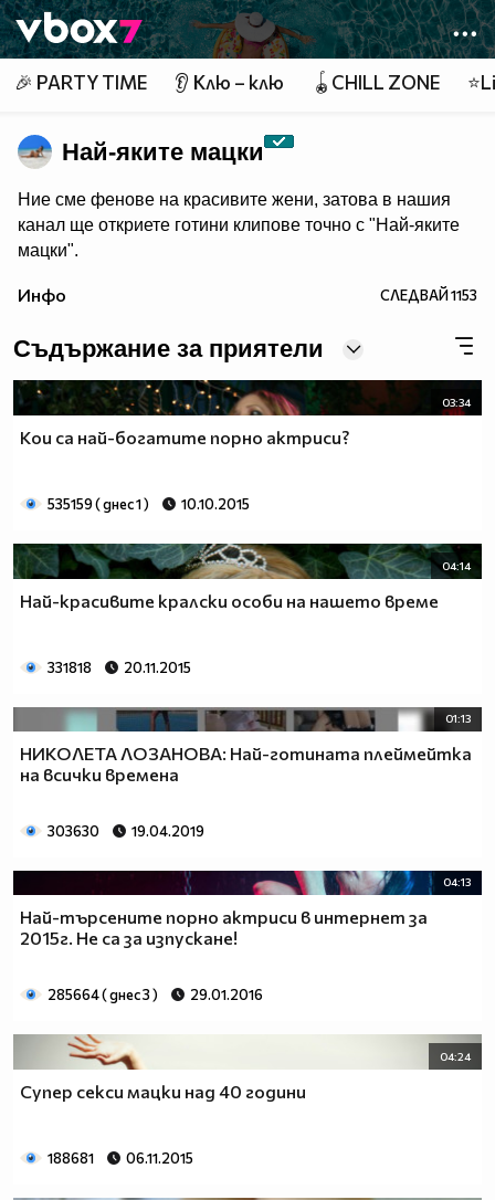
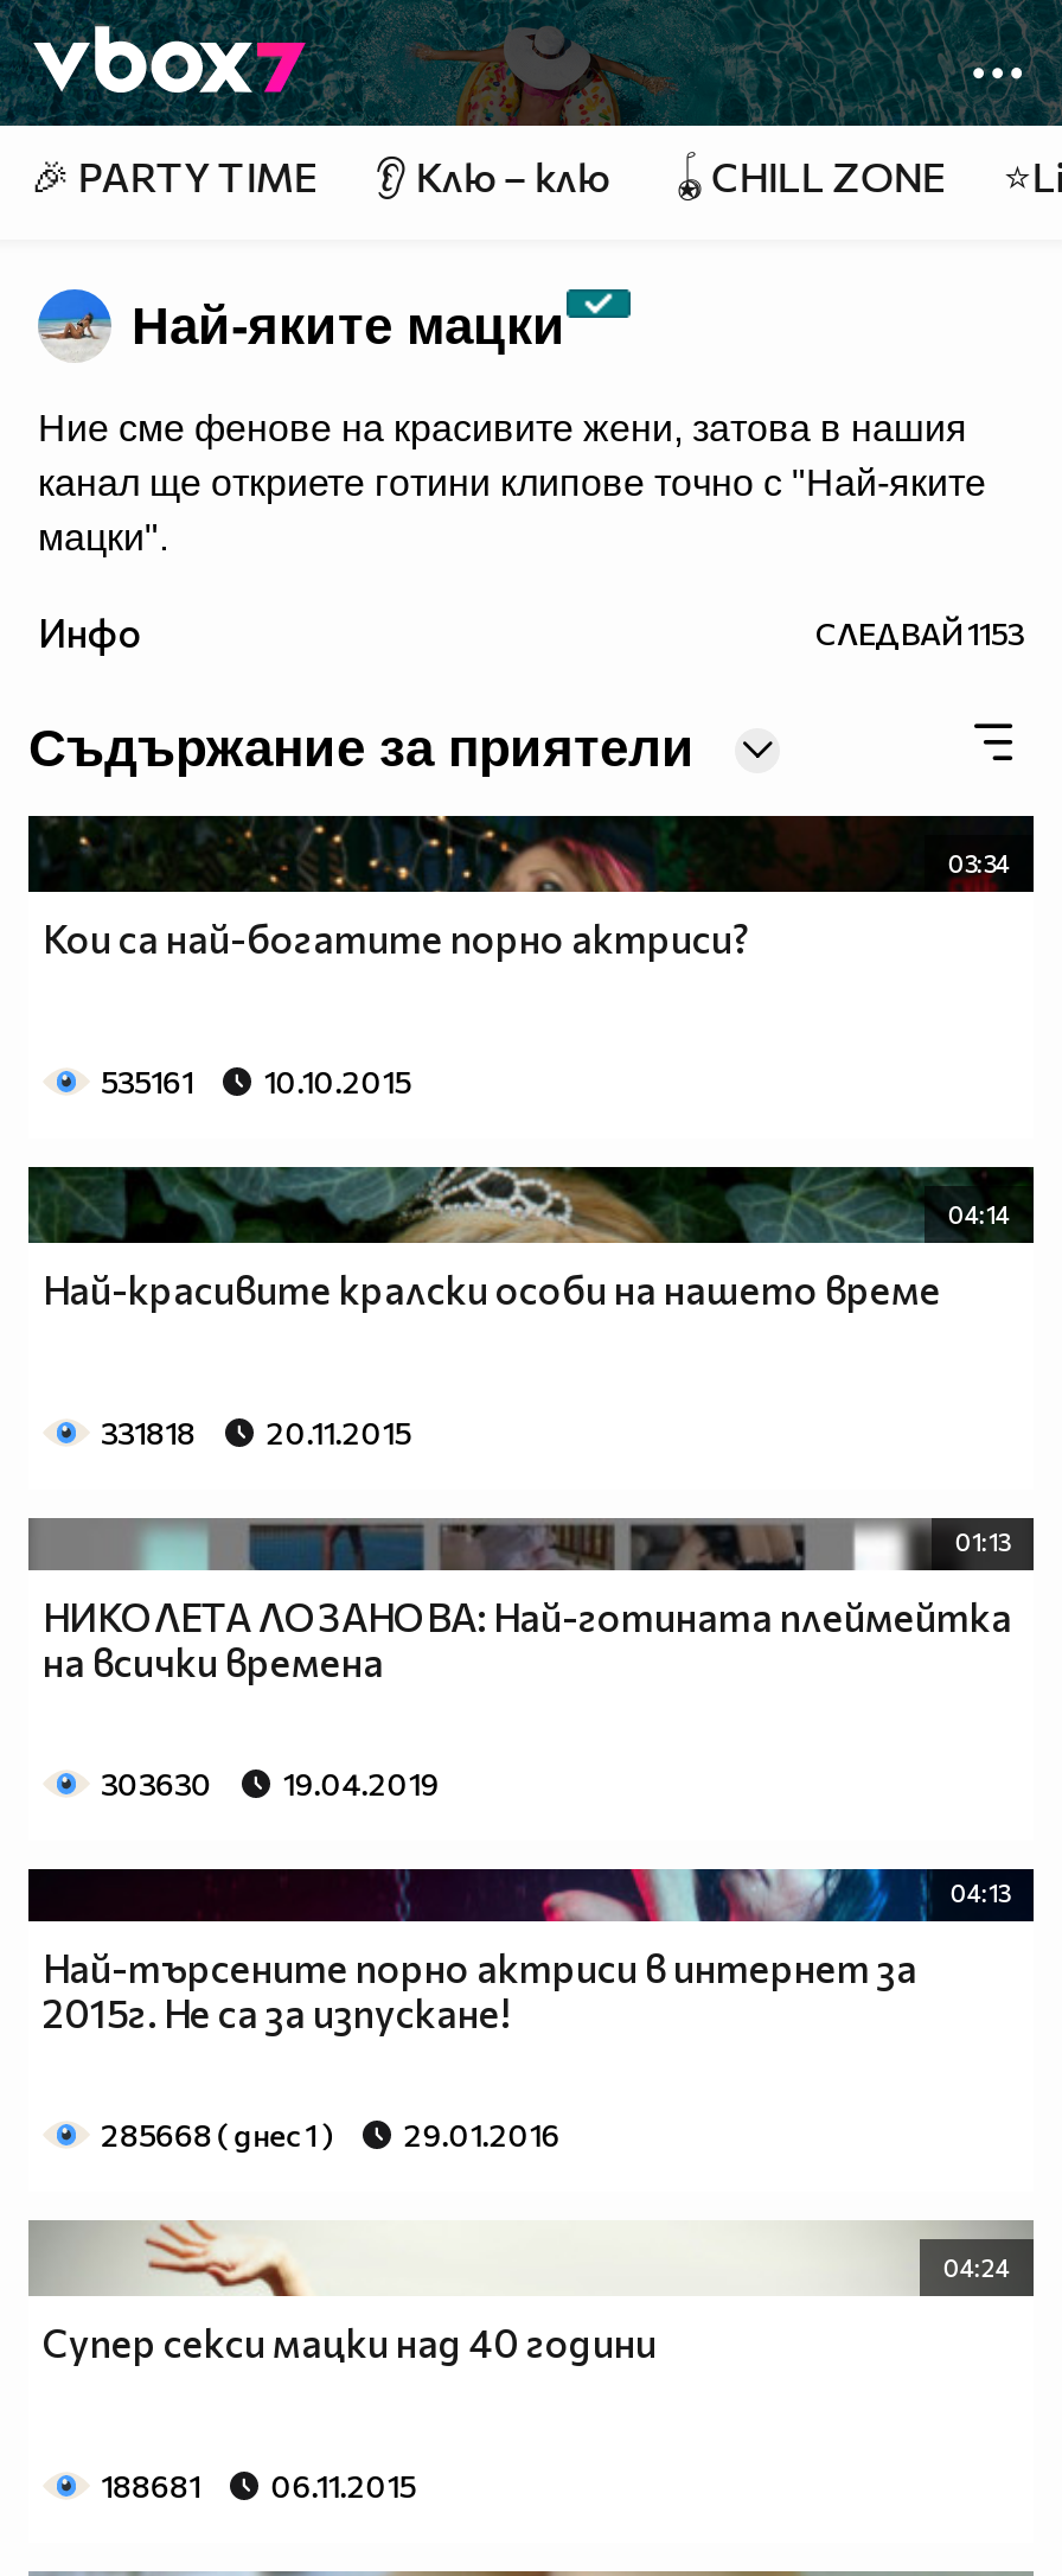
[47,495,250,513] 535159 ( днес 1 ) 10.10.2015 -> [101,1063,411,1101] 535161 10.10.2015
[47,986,263,1004] 285664 ( днес 3 ) 29.01.2016 -> [101,2116,560,2154] 285668 ( днес 1 ) 29.01.2016

